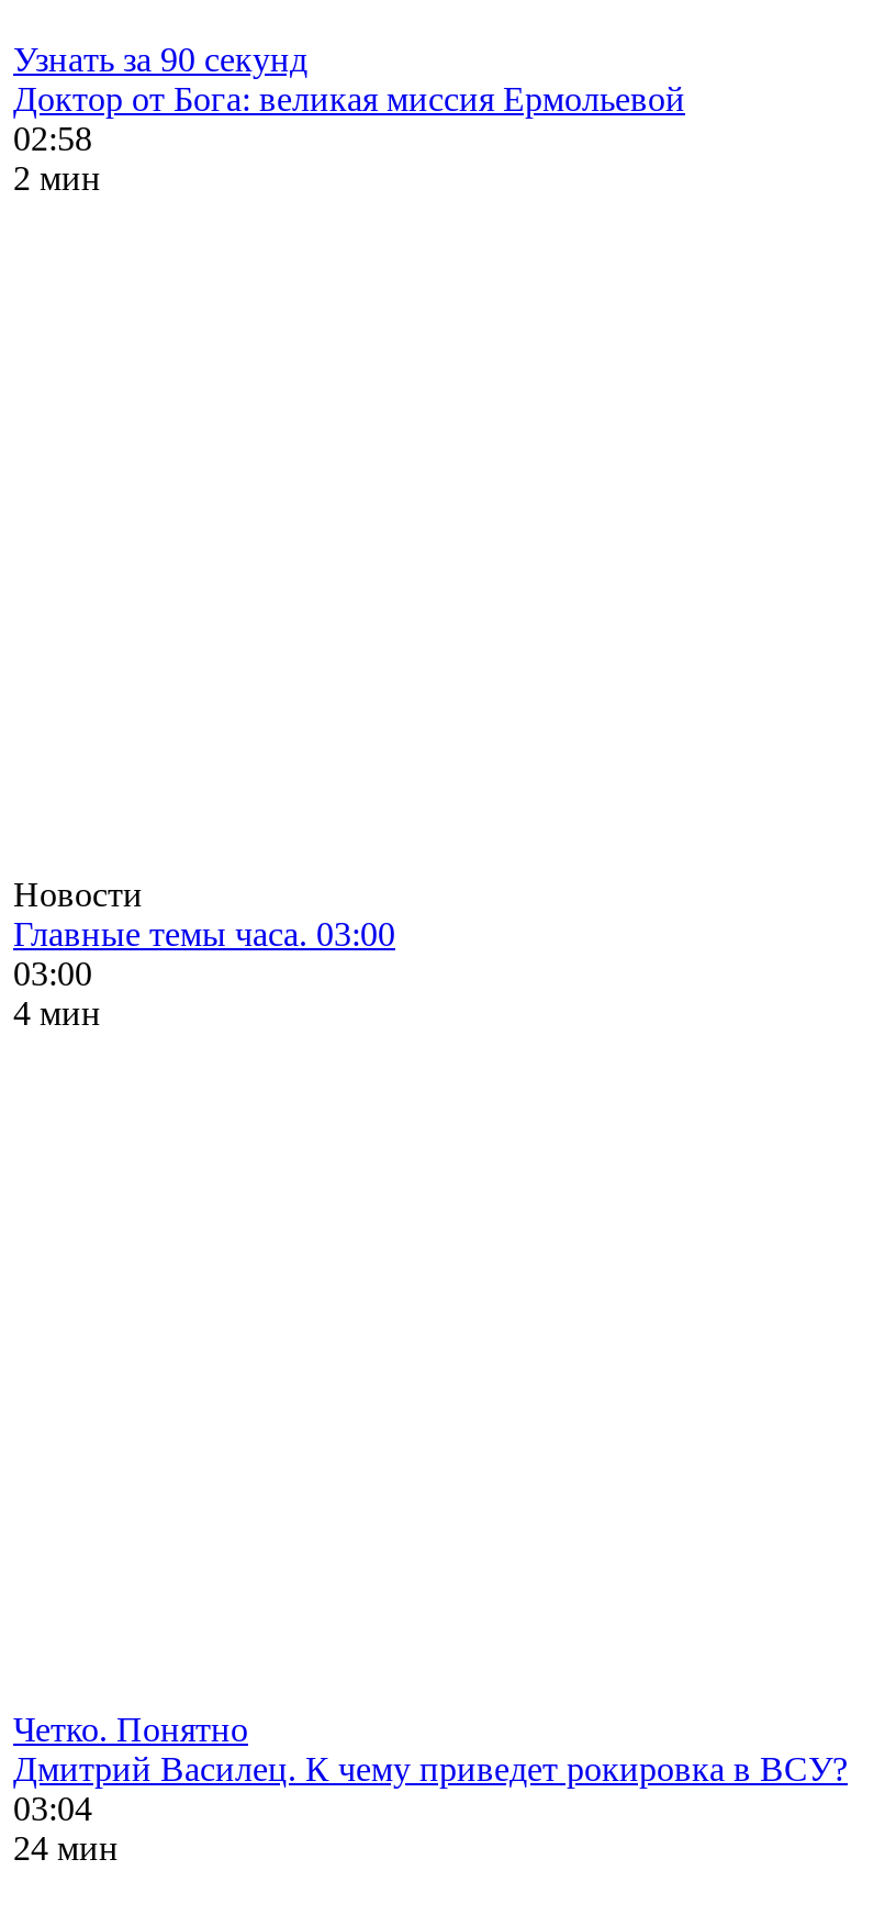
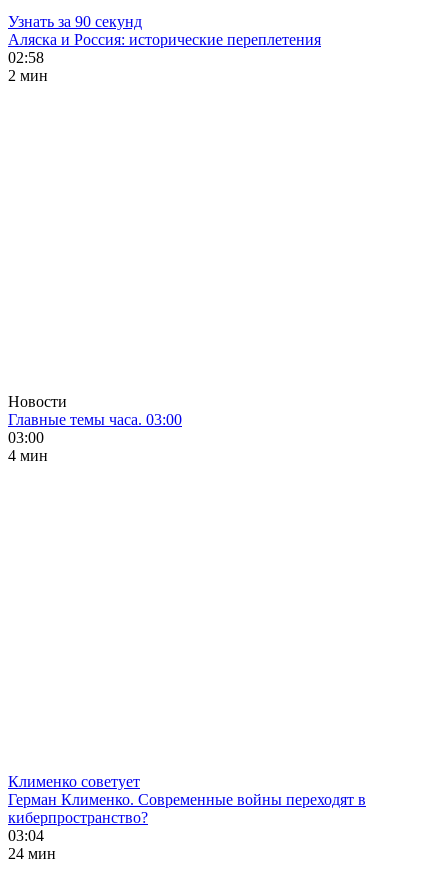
[13,80,685,118] Доктор от Бога: великая миссия Ермольевой -> [8,31,321,48] Аляска и Россия: исторические переплетения
[13,1711,848,1788] Четко. Понятно | Дмитрий Василец. К чему приведет рокировка в ВСУ? -> [8,773,366,826] Клименко советует | Герман Клименко. Современные войны переходят в | киберпространство?

